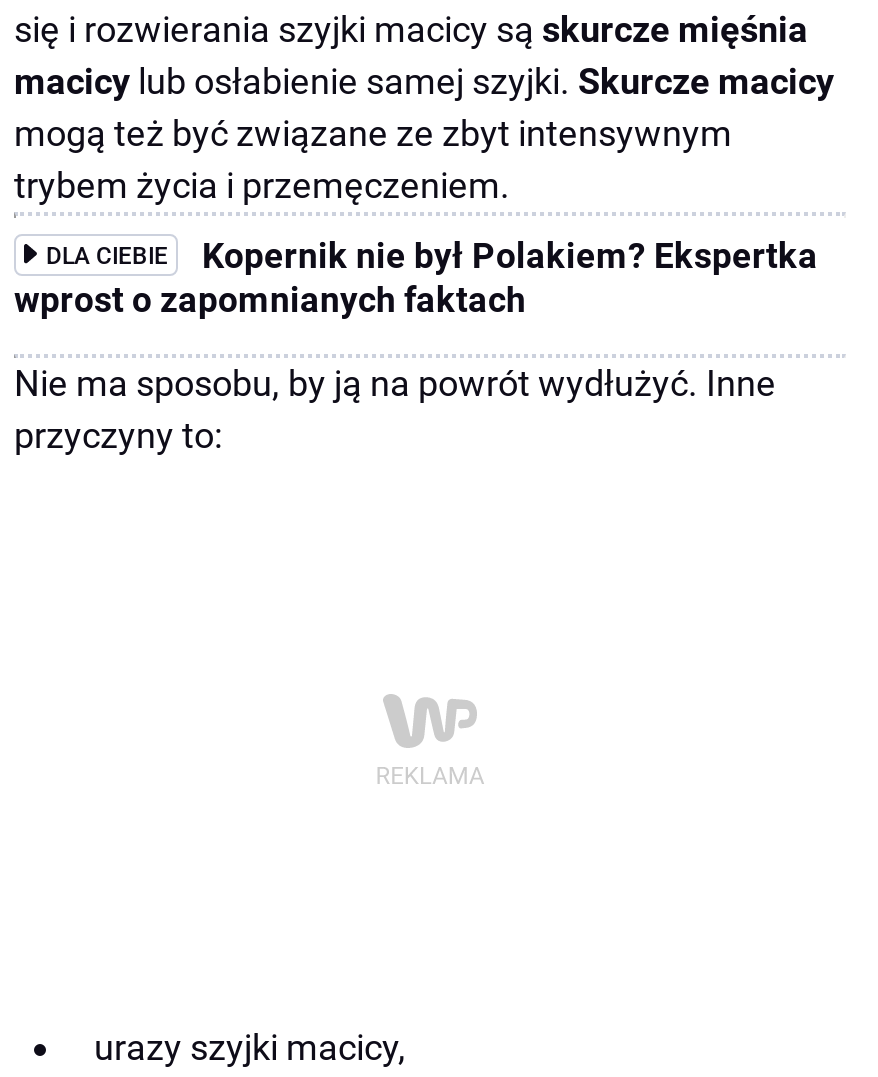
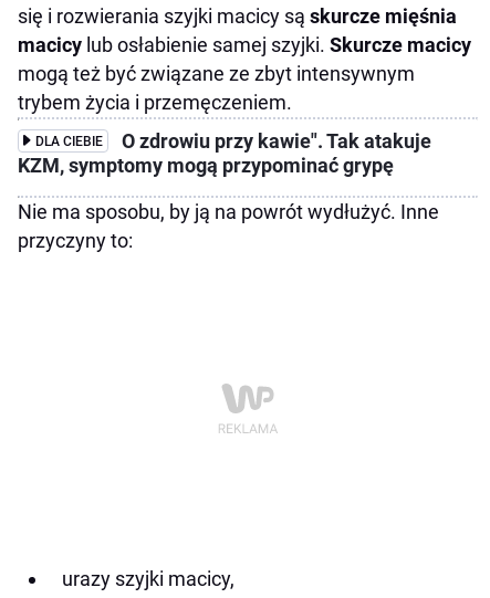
[14,235,818,319] Kopernik nie był Polakiem? Ekspertka | wprost o zapomnianych faktach -> [18,130,431,176] O zdrowiu przy kawie". Tak atakuje | KZM, symptomy mogą przypominać grypę

